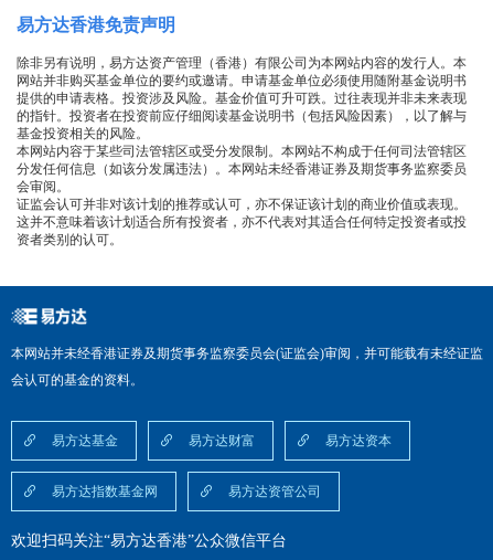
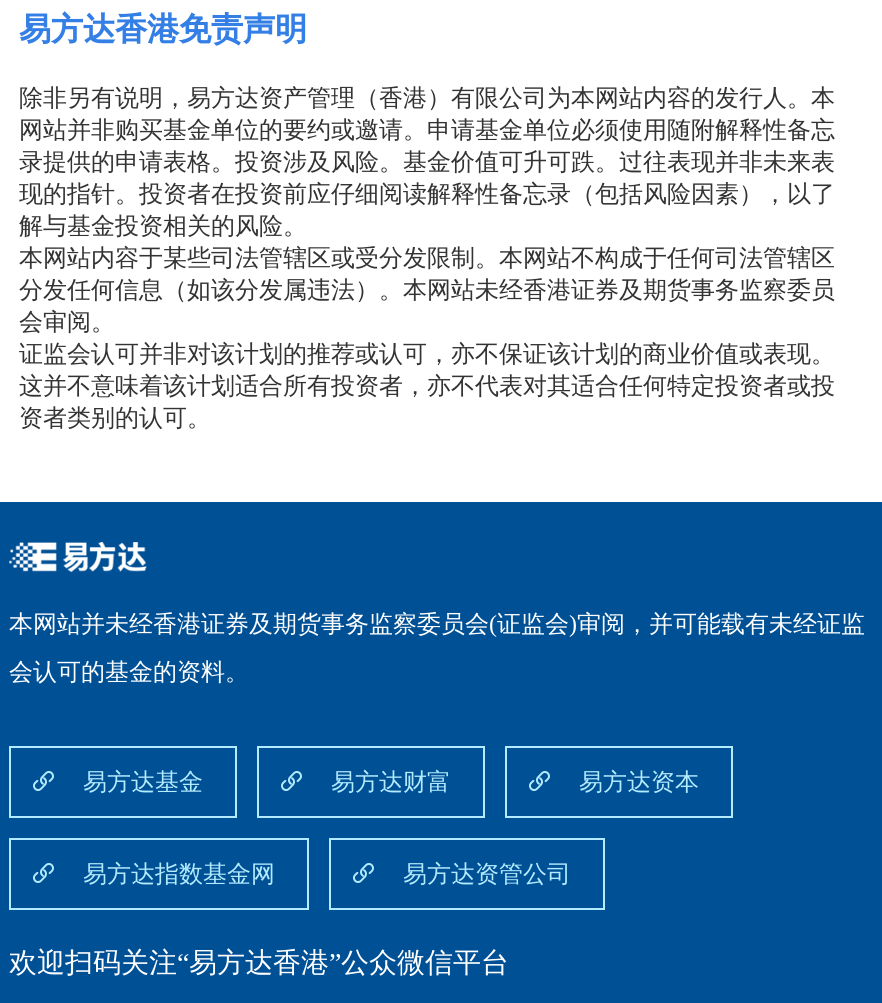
[17,73,467,142] 网站并非购买基金单位的要约或邀请。申请基金单位必须使用随附基金说明书 | 提供的申请表格。投资涉及风险。基金价值可升可跌。过往表现并非未来表现 | 的指针。投资者在投资前应仔细阅读基金说明书（包括风险因素），以了解与 | 基金投资相关的风险。 -> [19,117,835,241] 网站并非购买基金单位的要约或邀请。申请基金单位必须使用随附解释性备忘 | 录提供的申请表格。投资涉及风险。基金价值可升可跌。过往表现并非未来表 | 现的指针。投资者在投资前应仔细阅读解释性备忘录（包括风险因素），以了 | 解与基金投资相关的风险。

